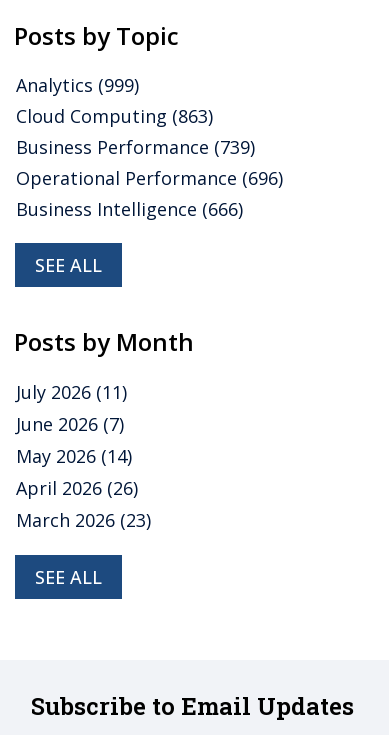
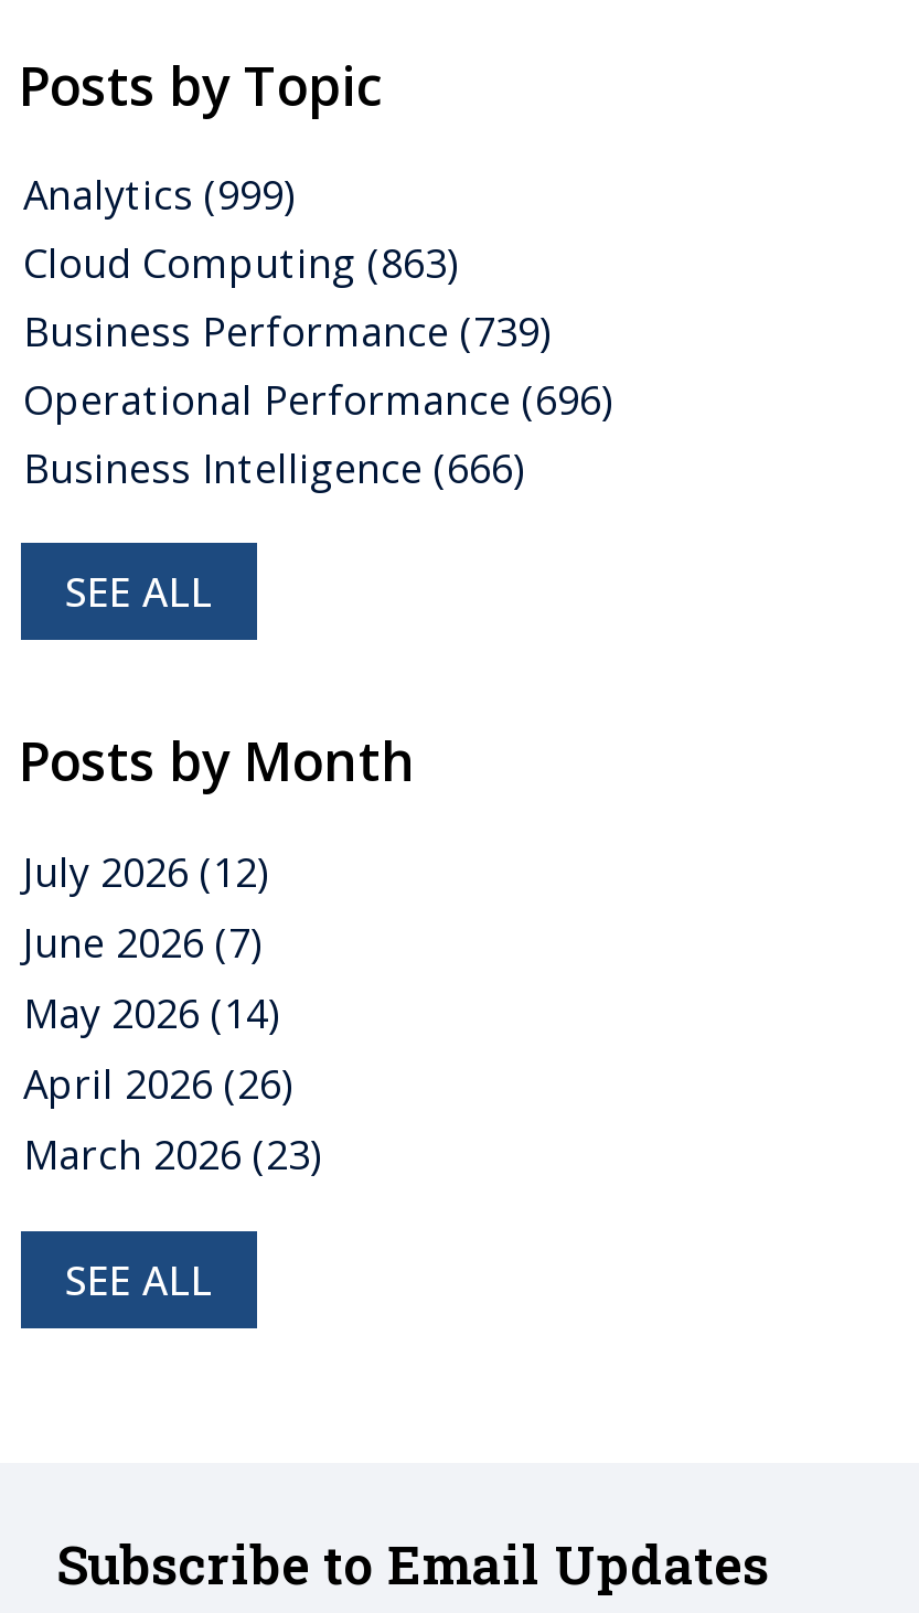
[16,380,127,404] July 2026 (11) -> [23,845,268,898] July 2026 (12)

